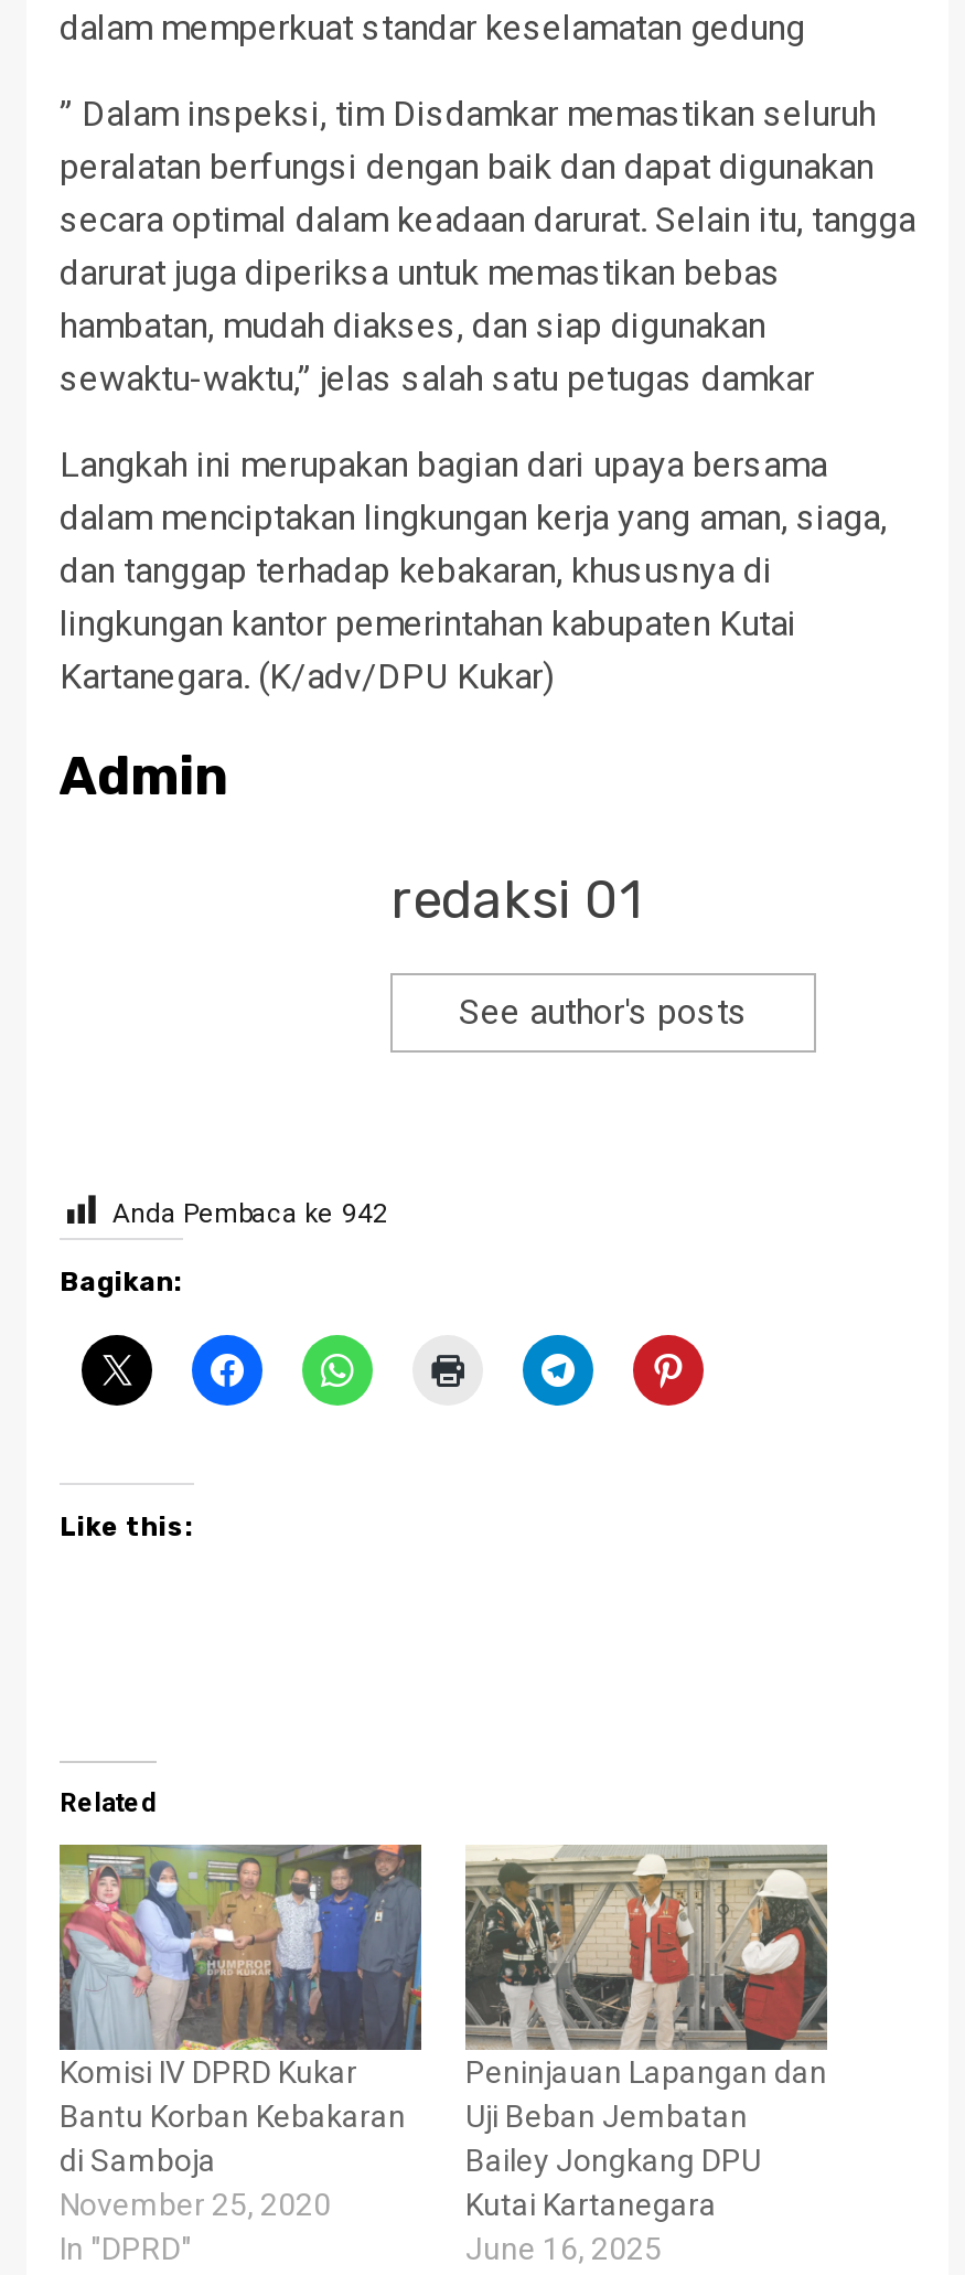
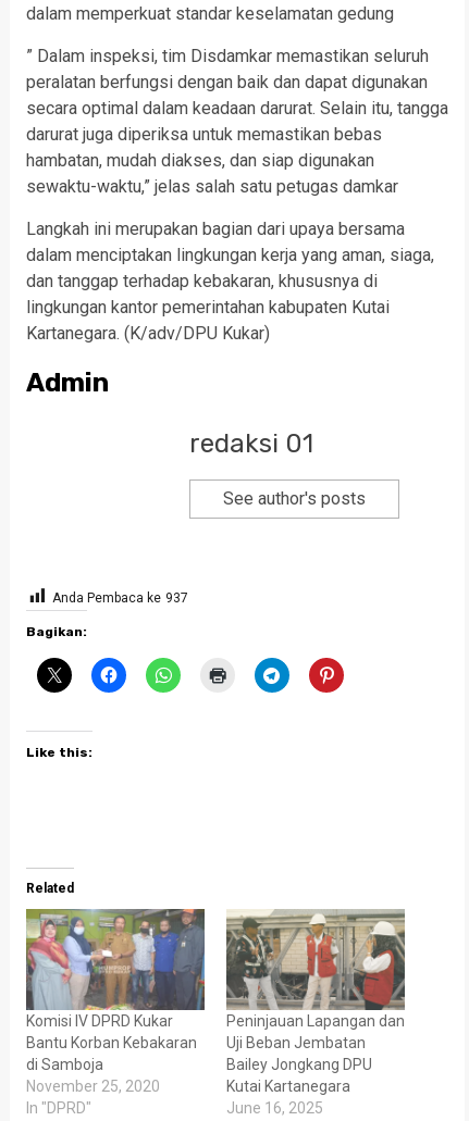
[112,1198,388,1229] Anda Pembaca ke 942 -> [52,590,188,605] Anda Pembaca ke 937

